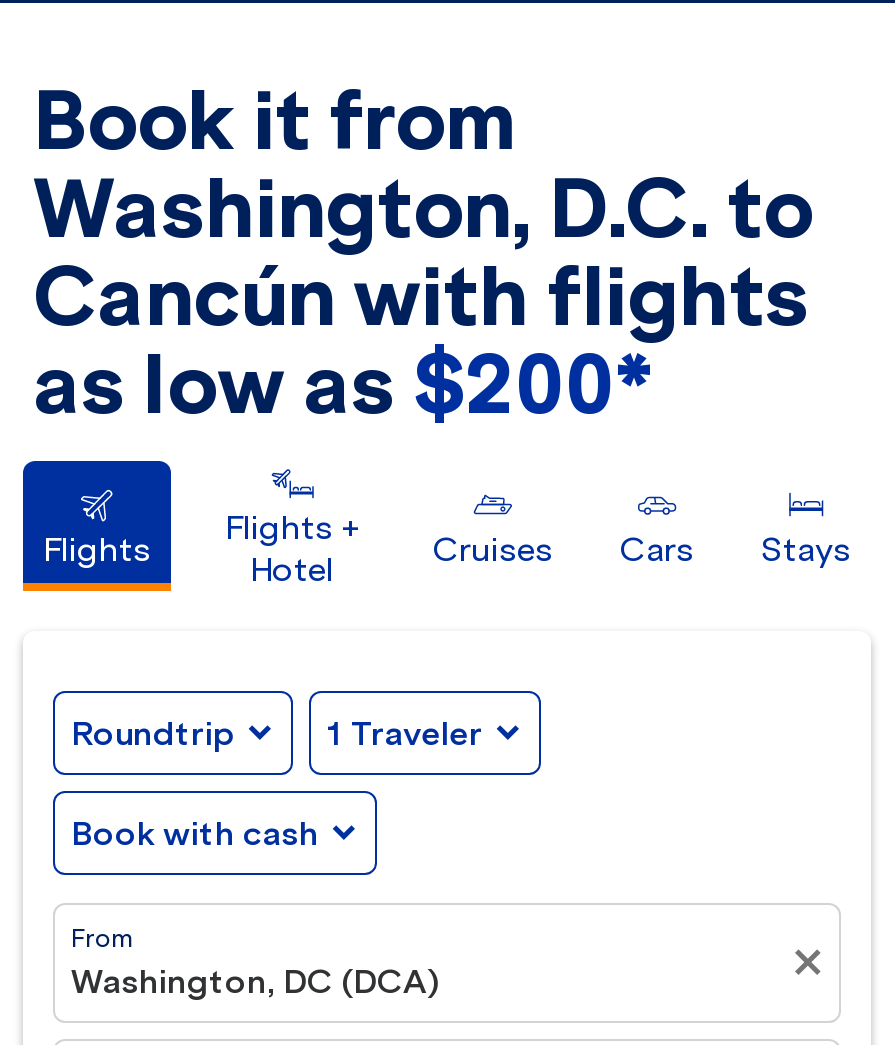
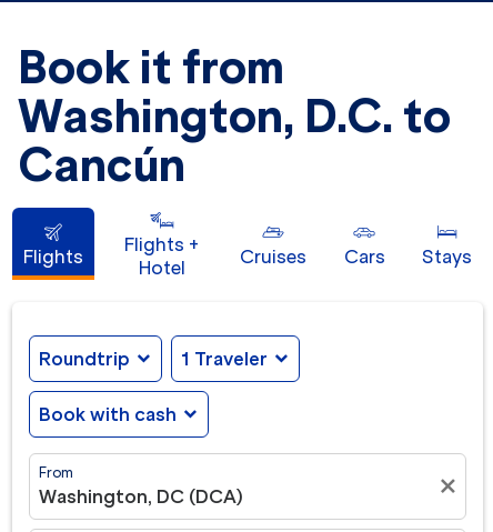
[33,245,809,435] Cancún with flights | as low as $200* -> [18,137,185,193] Cancún

